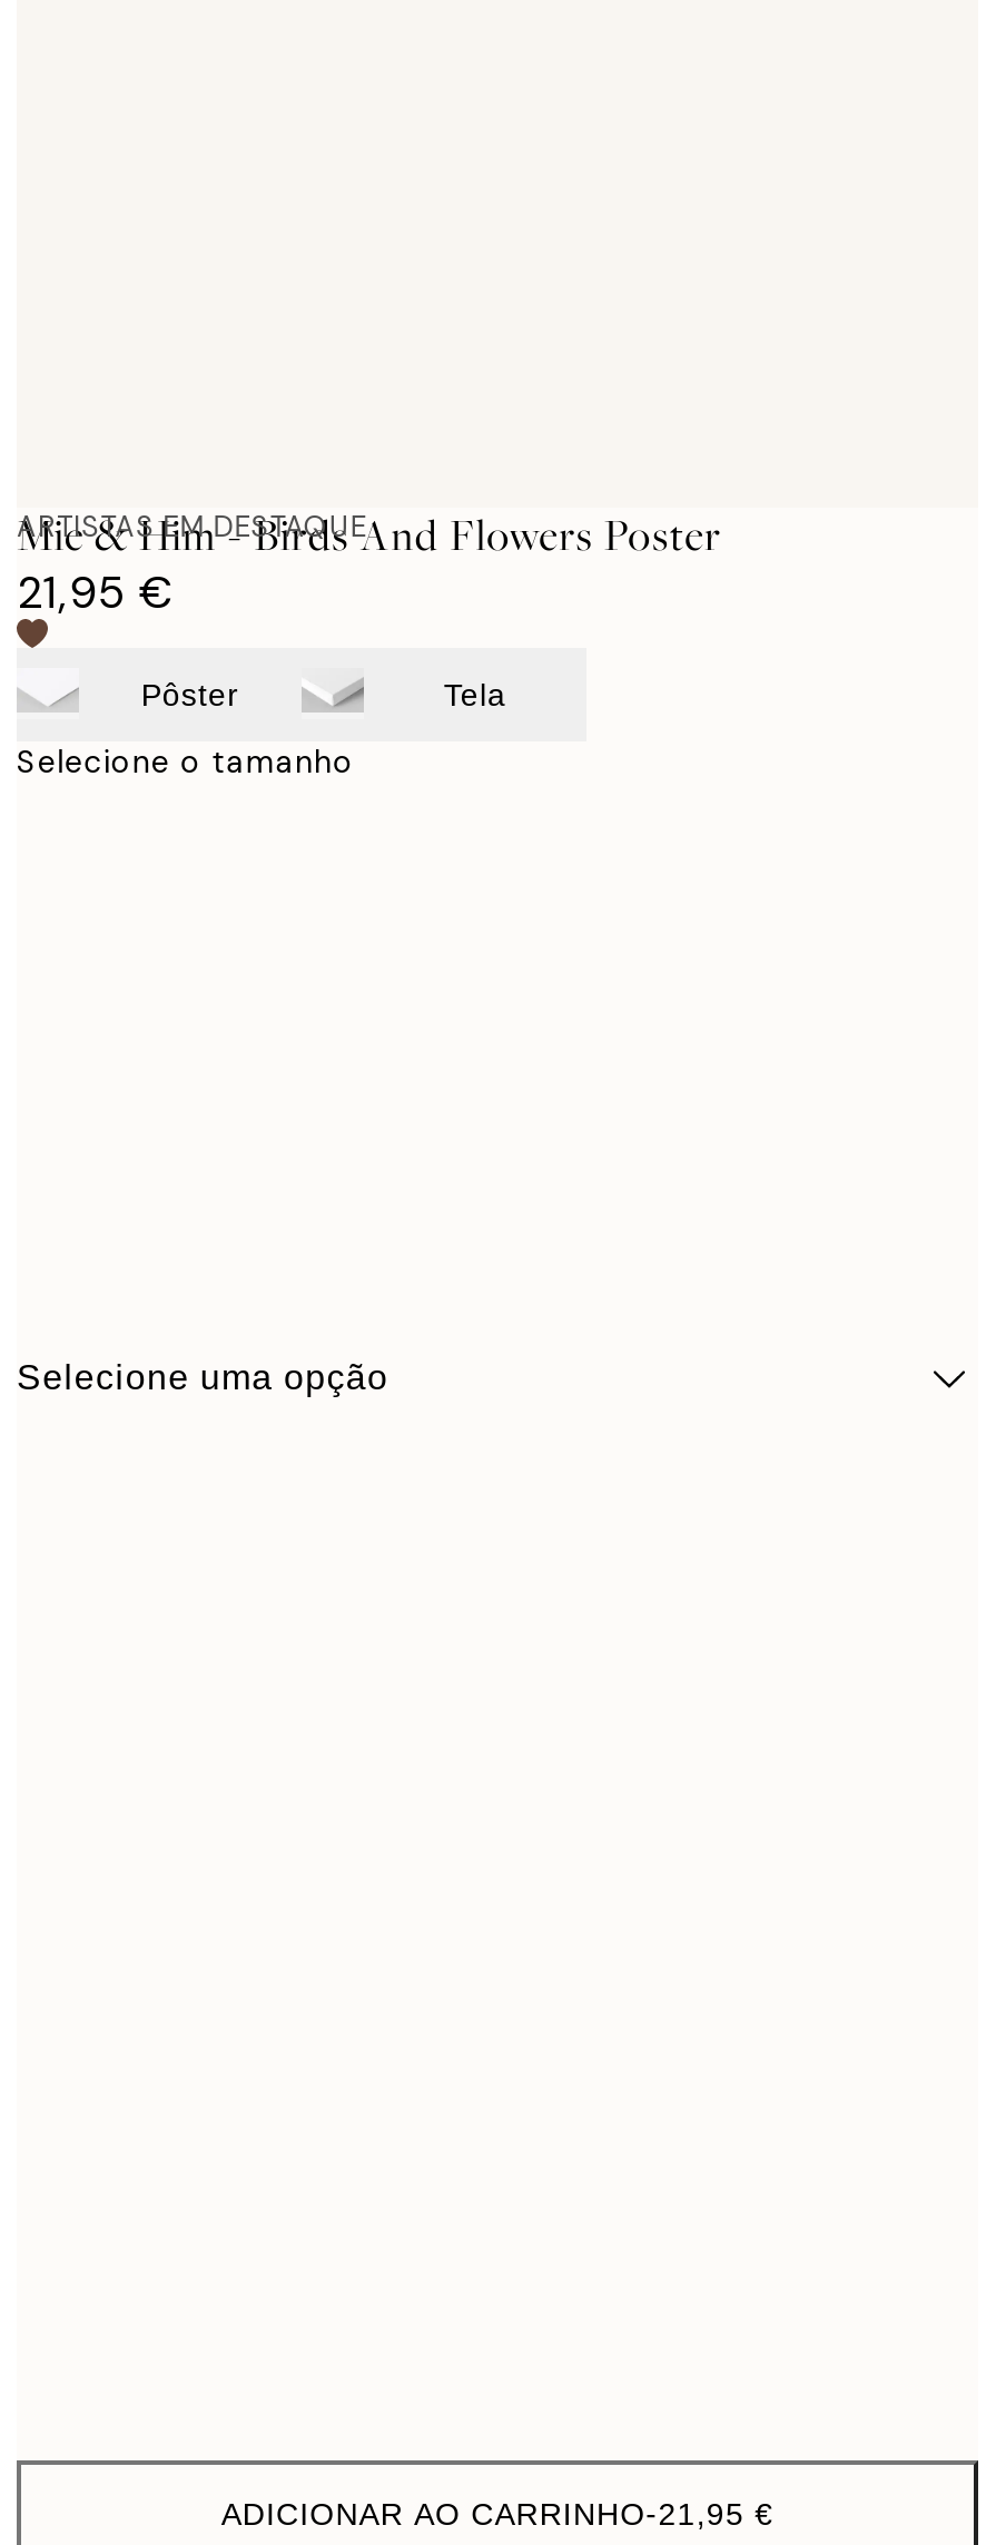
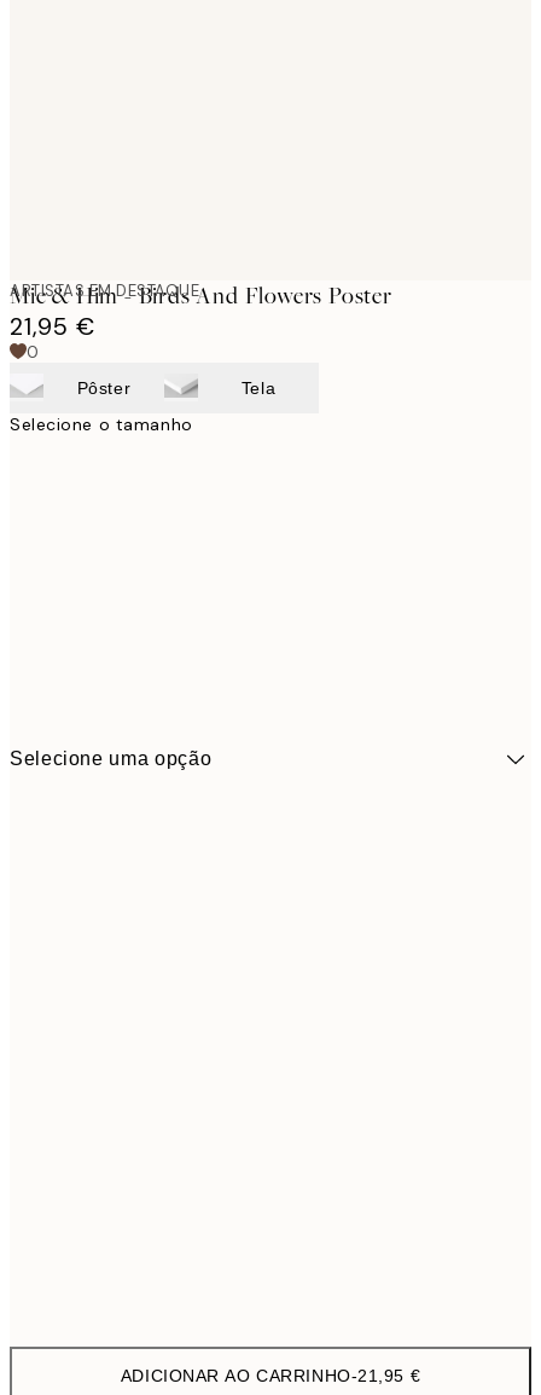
none -> [27,342,39,362] 0

